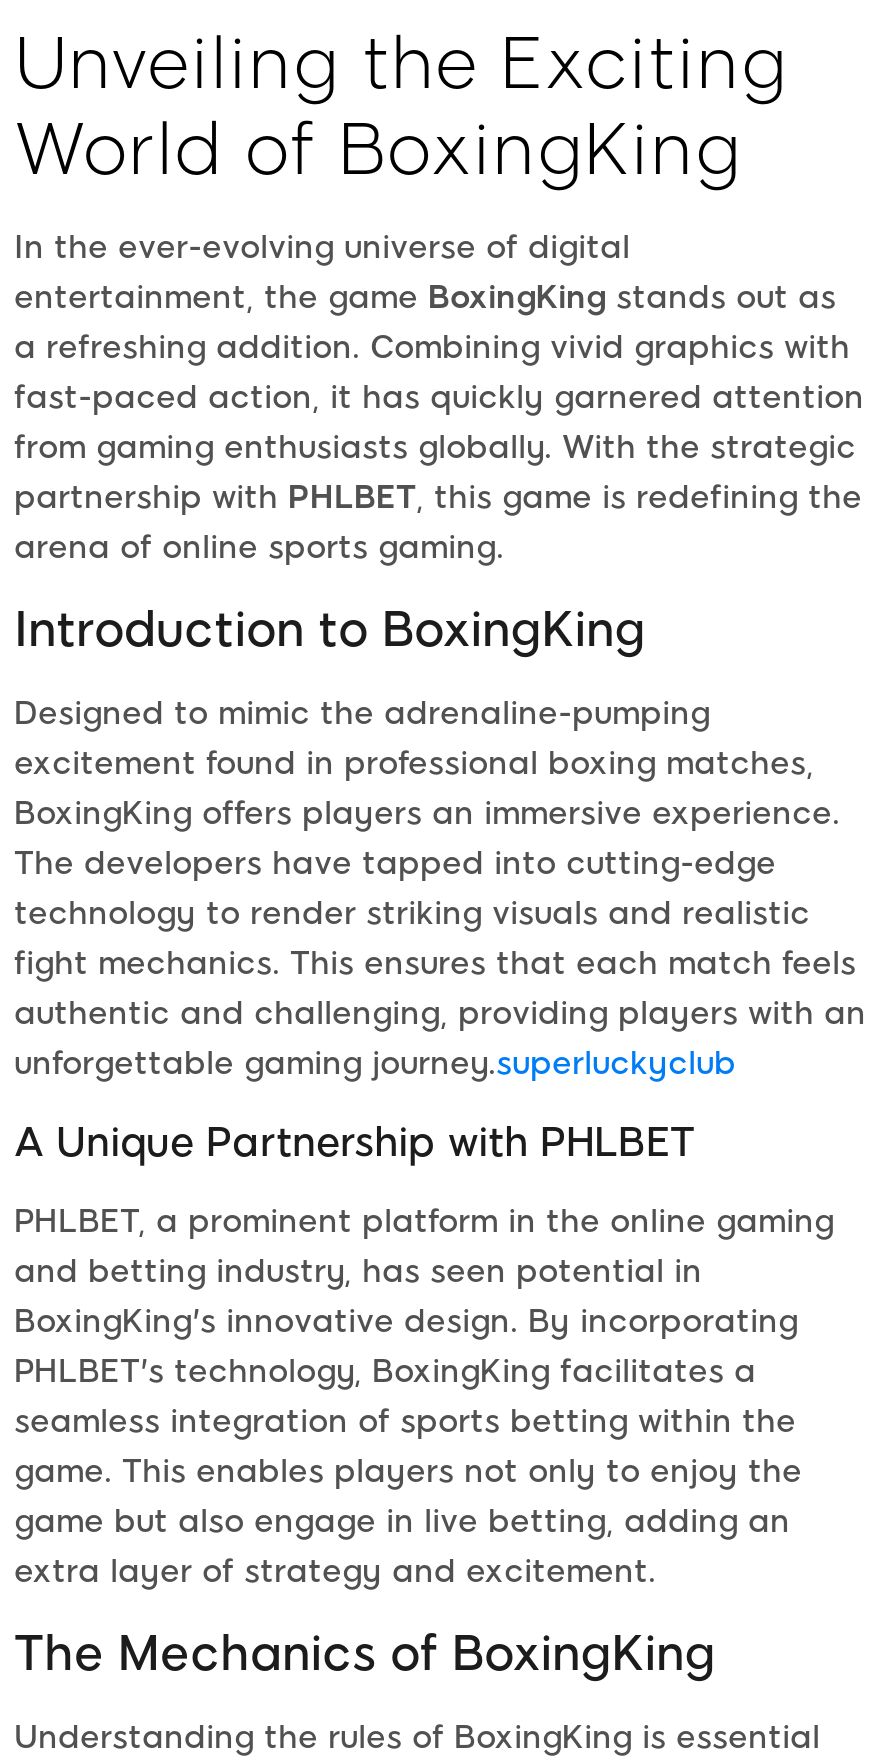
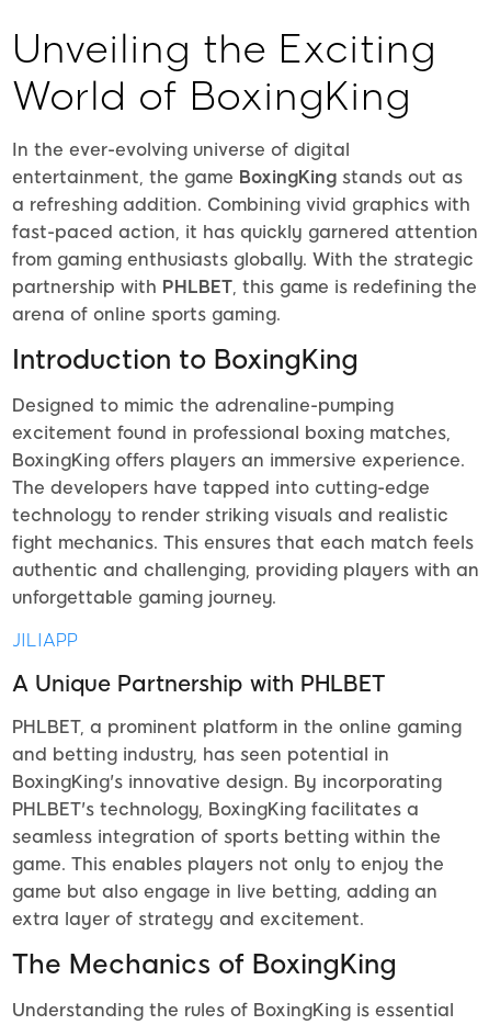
[14,1044,736,1082] unforgettable gaming journey.superluckyclub -> [12,587,276,651] unforgettable gaming journey. | JILIAPP

